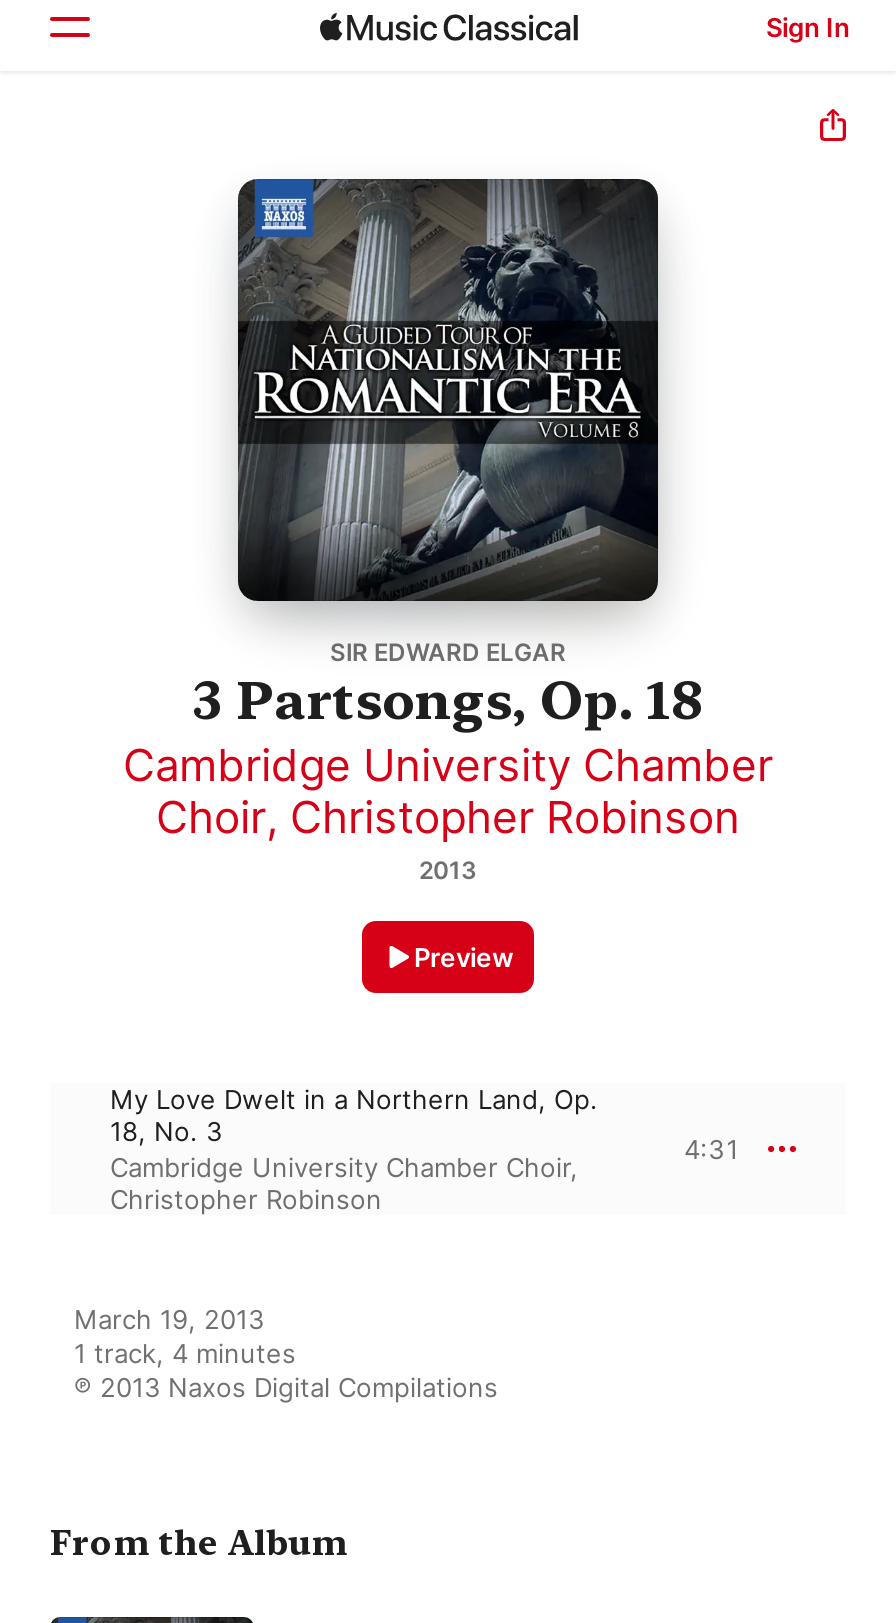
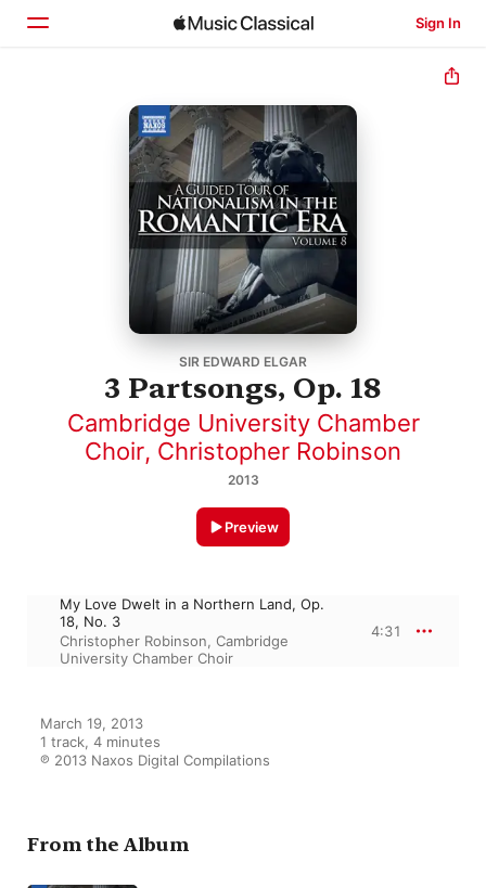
[110,1151,578,1215] Cambridge University Chamber Choir, | Christopher Robinson -> [60,632,289,667] Christopher Robinson, Cambridge | University Chamber Choir

